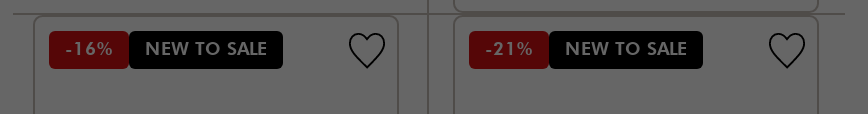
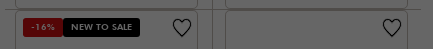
[485,37,687,61] -21% | NEW TO SALE -> none

